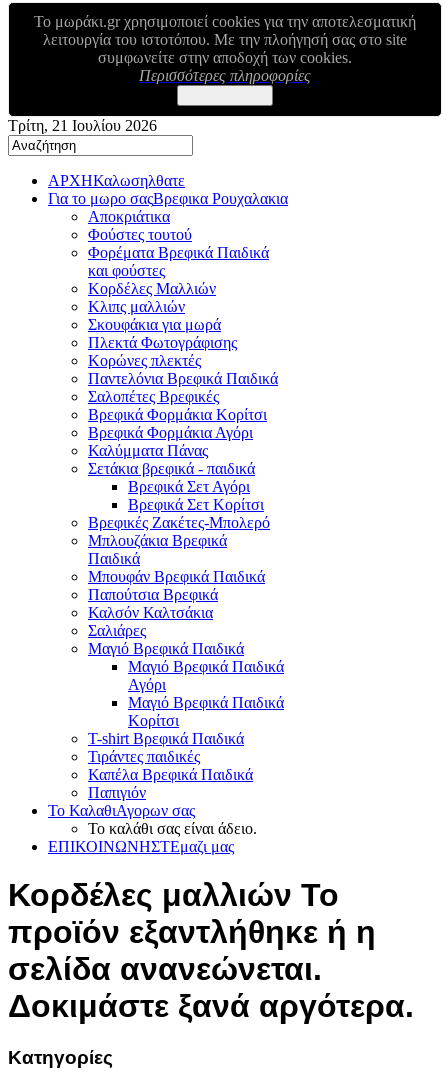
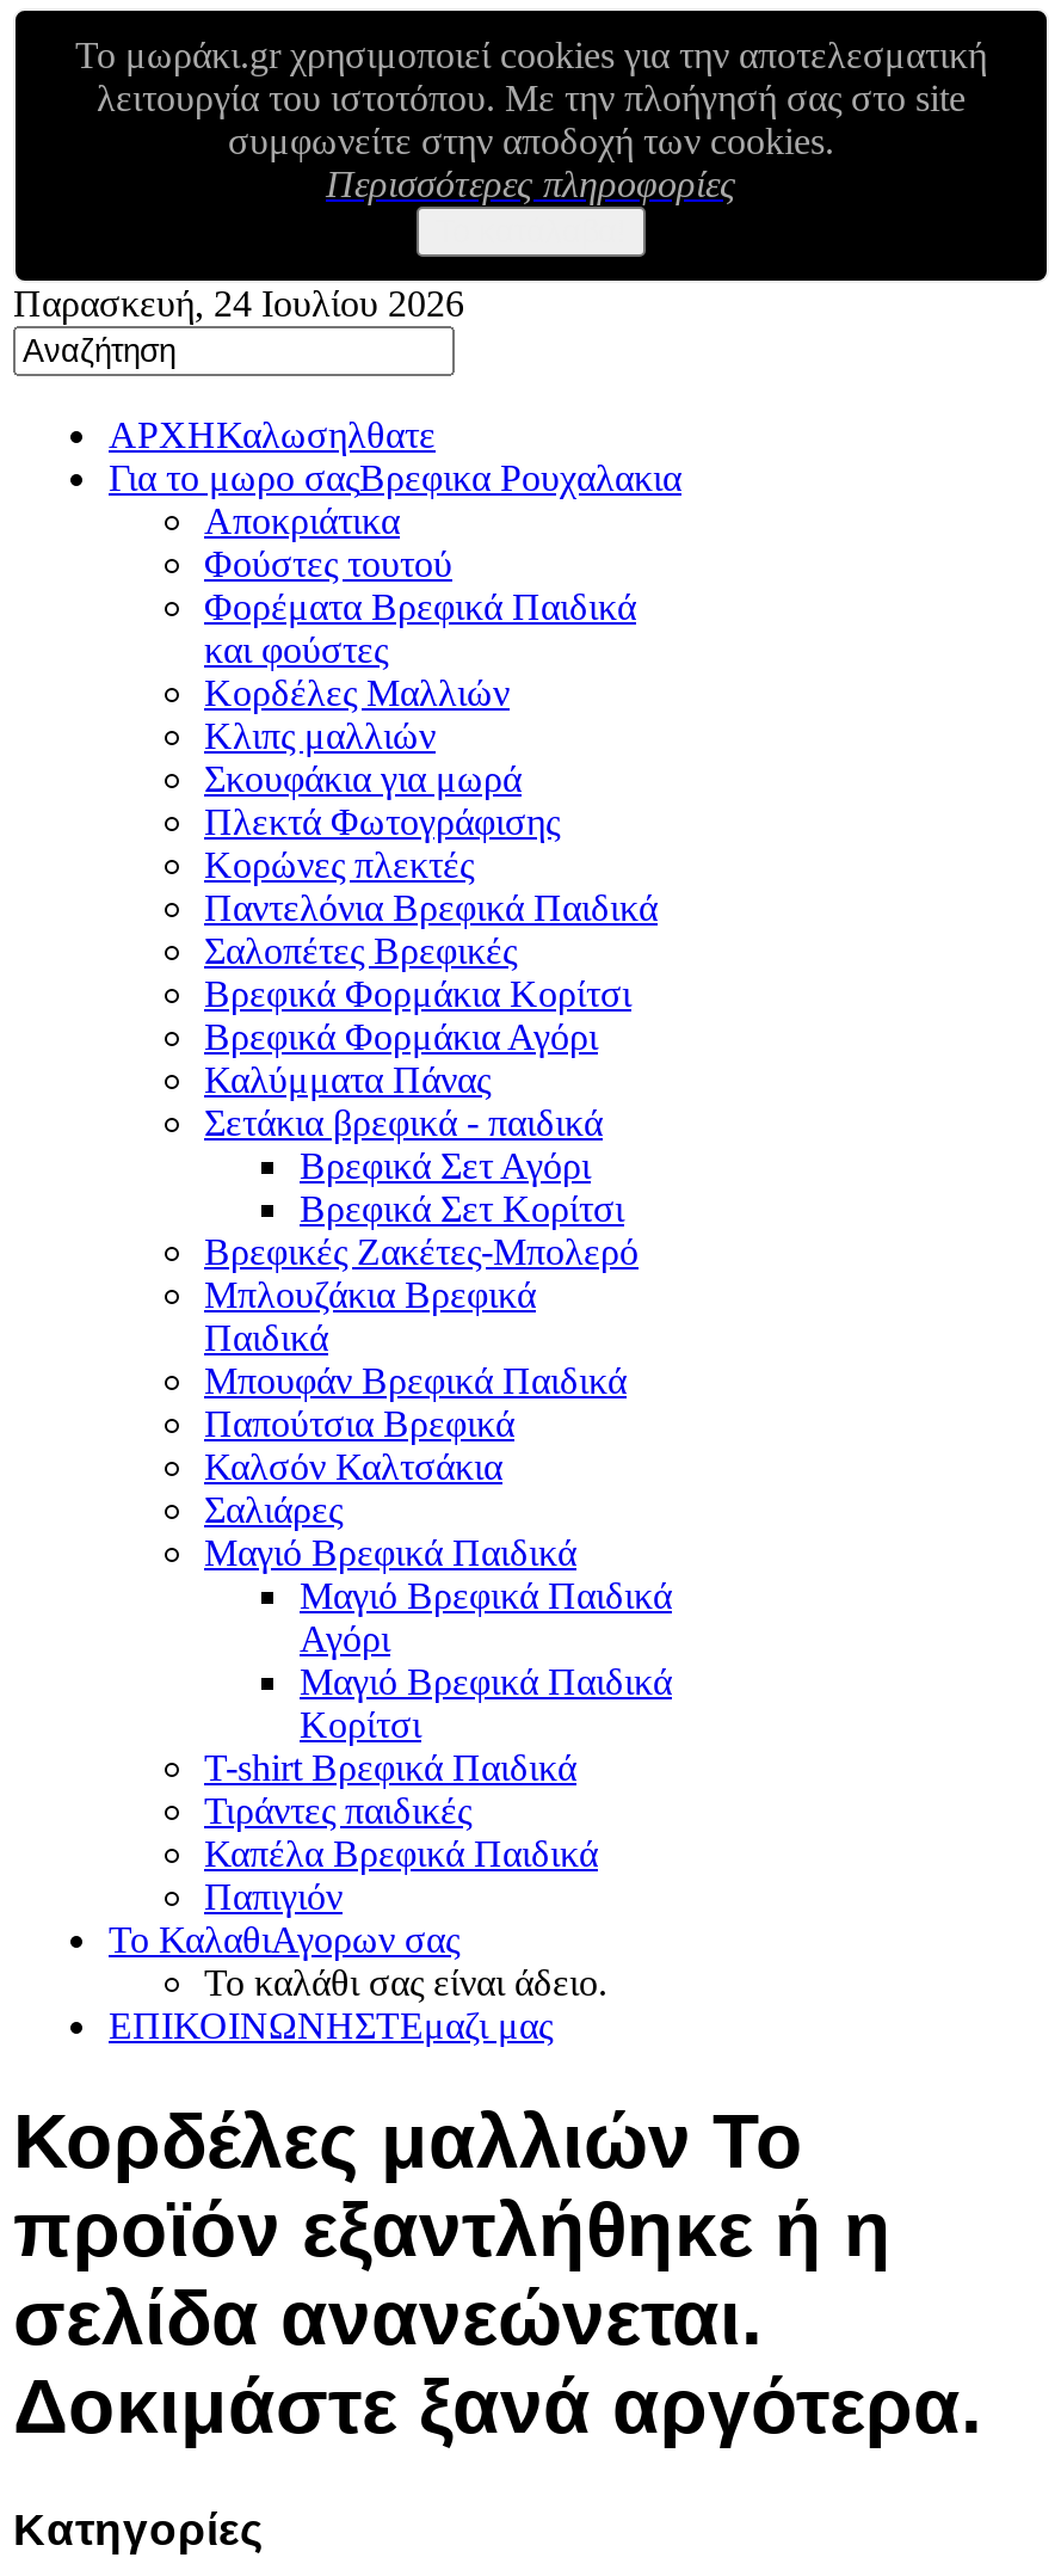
[8,117,157,134] Τρίτη, 21 Ιουλίου 2026 -> [13,283,464,324] Παρασκευή, 24 Ιουλίου 2026

